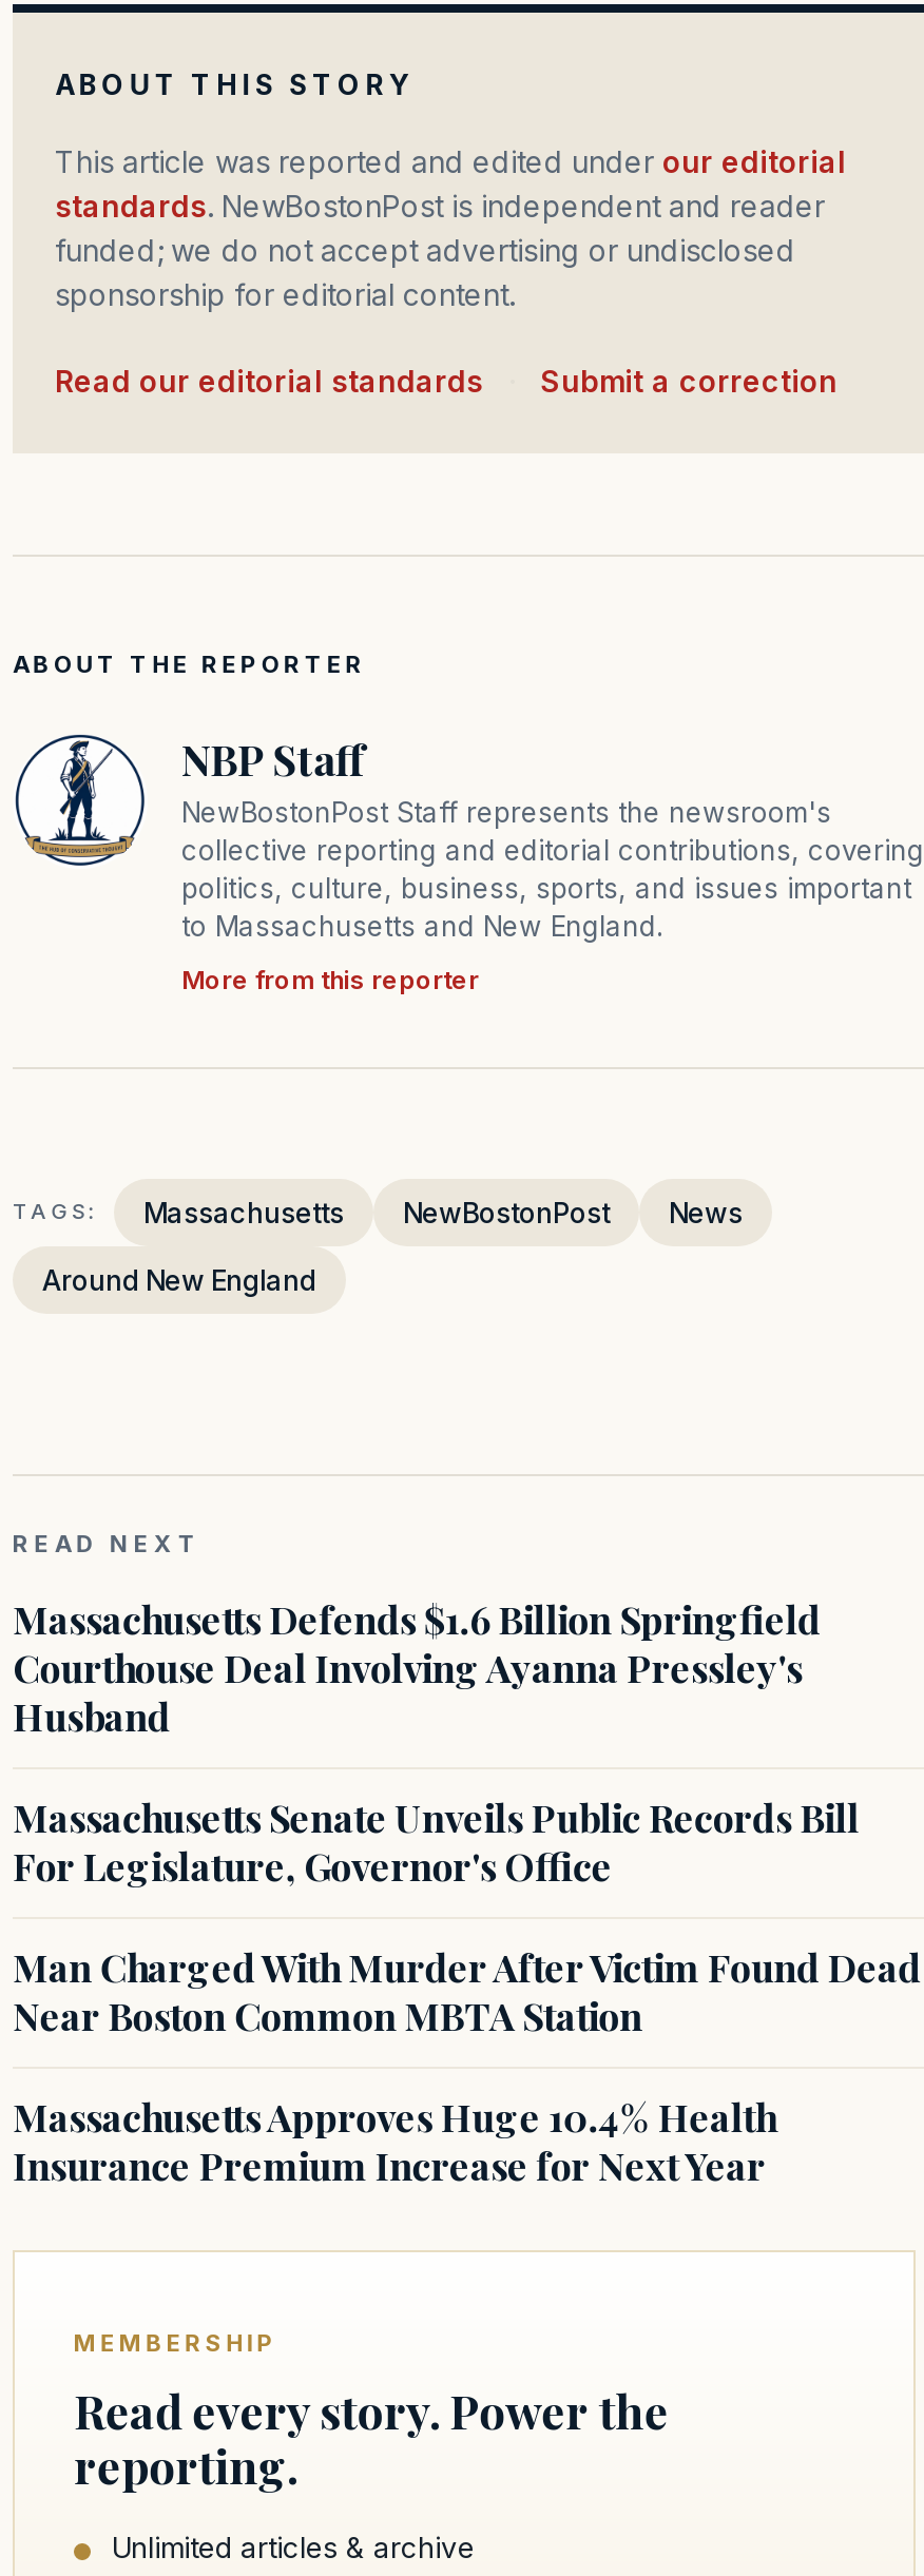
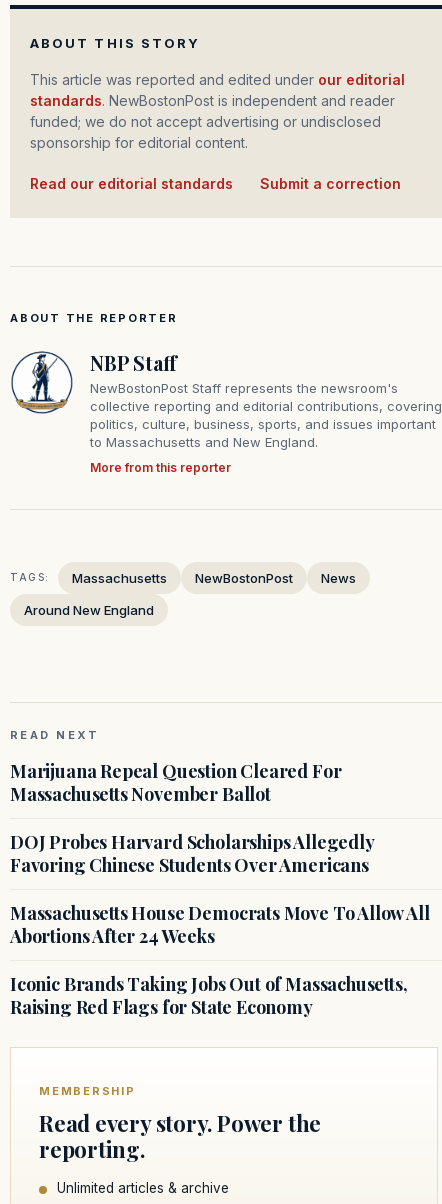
[13,1593,820,1741] Massachusetts Defends $1.6 Billion Springfield | Courthouse Deal Involving Ayanna Pressley's | Husband -> [10,758,341,805] Marijuana Repeal Question Cleared For | Massachusetts November Ballot
[13,1791,859,1891] Massachusetts Senate Unveils Public Records Bill | For Legislature, Governor's Office -> [10,829,374,876] DOJ Probes Harvard Scholarships Allegedly | Favoring Chinese Students Over Americans
[13,1941,921,2040] Man Charged With Murder After Victim Found Dead | Near Boston Common MBTA Station -> [10,900,429,947] Massachusetts House Democrats Move To Allow All | Abortions After 24 Weeks
[13,2091,776,2190] Massachusetts Approves Huge 10.4% Health | Insurance Premium Increase for Next Year -> [10,971,407,1018] Iconic Brands Taking Jobs Out of Massachusetts, | Raising Red Flags for State Economy

